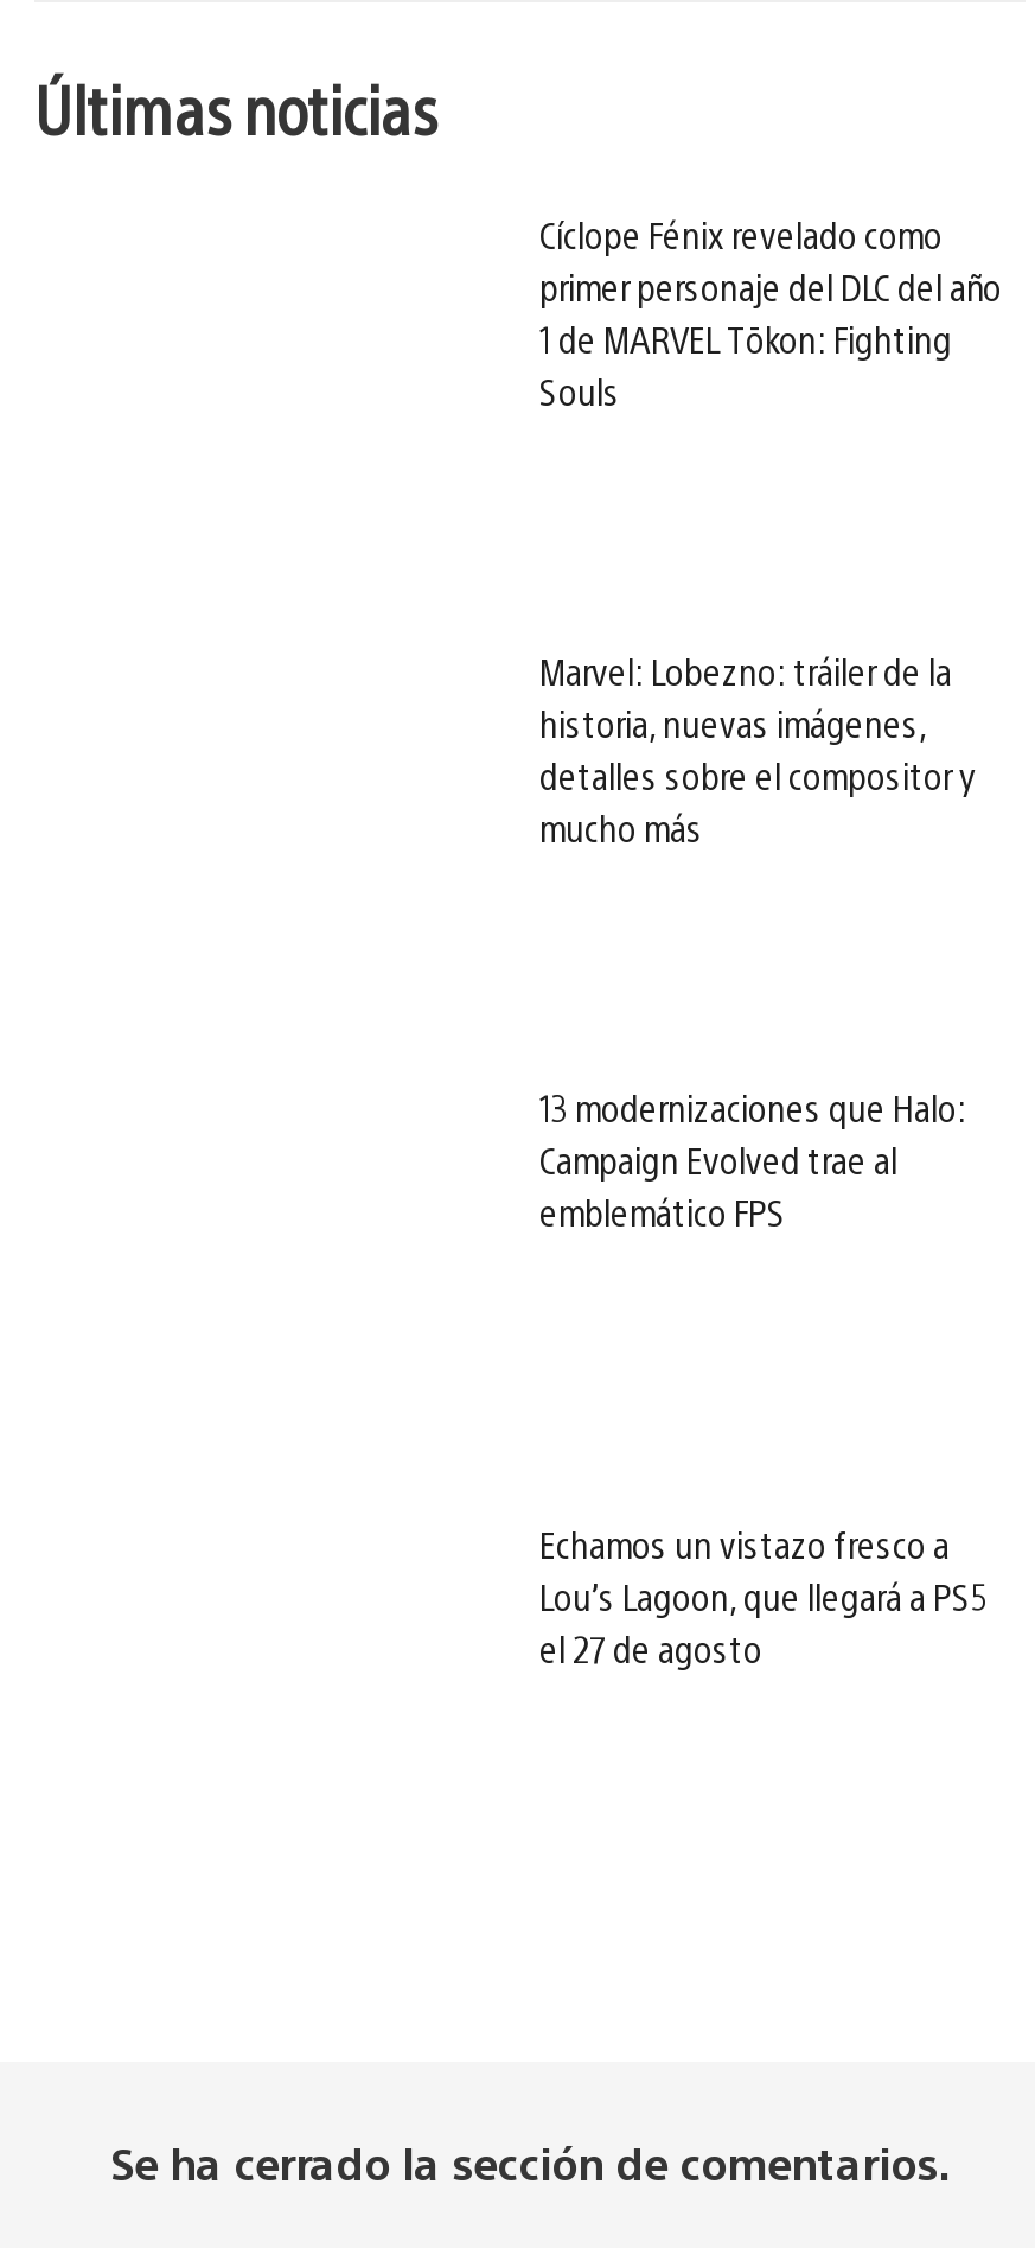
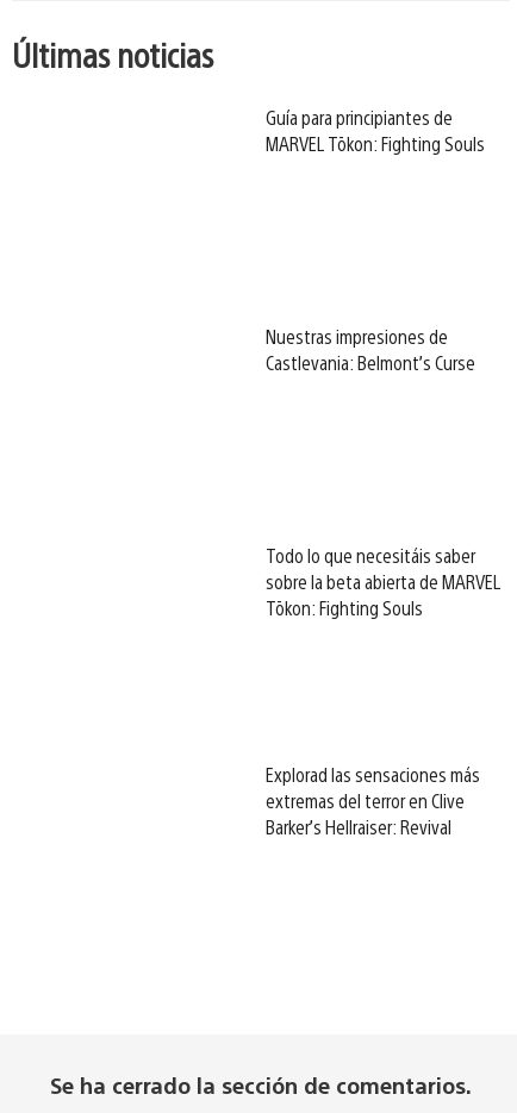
[539,208,1002,415] Cíclope Fénix revelado como | primer personaje del DLC del año | 1 de MARVEL Tōkon: Fighting | Souls -> [266,105,485,156] Guía para principiantes de | MARVEL Tōkon: Fighting Souls
[539,645,976,851] Marvel: Lobezno: tráiler de la | historia, nuevas imágenes, | detalles sobre el compositor y | mucho más -> [266,324,475,375] Nuestras impresiones de | Castlevania: Belmont’s Curse
[539,1081,966,1236] 13 modernizaciones que Halo: | Campaign Evolved trae al | emblemático FPS -> [266,543,500,620] Todo lo que necesitáis saber | sobre la beta abierta de MARVEL | Tōkon: Fighting Souls
[539,1518,988,1672] Echamos un vistazo fresco a | Lou’s Lagoon, que llegará a PS5 | el 27 de agosto -> [266,762,480,839] Explorad las sensaciones más | extremas del terror en Clive | Barker’s Hellraiser: Revival

